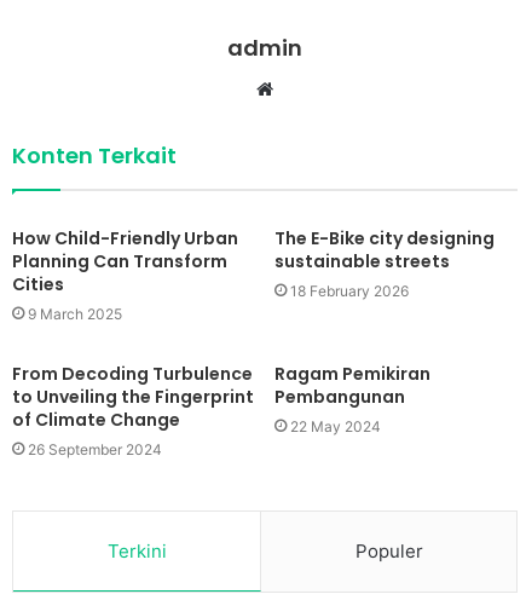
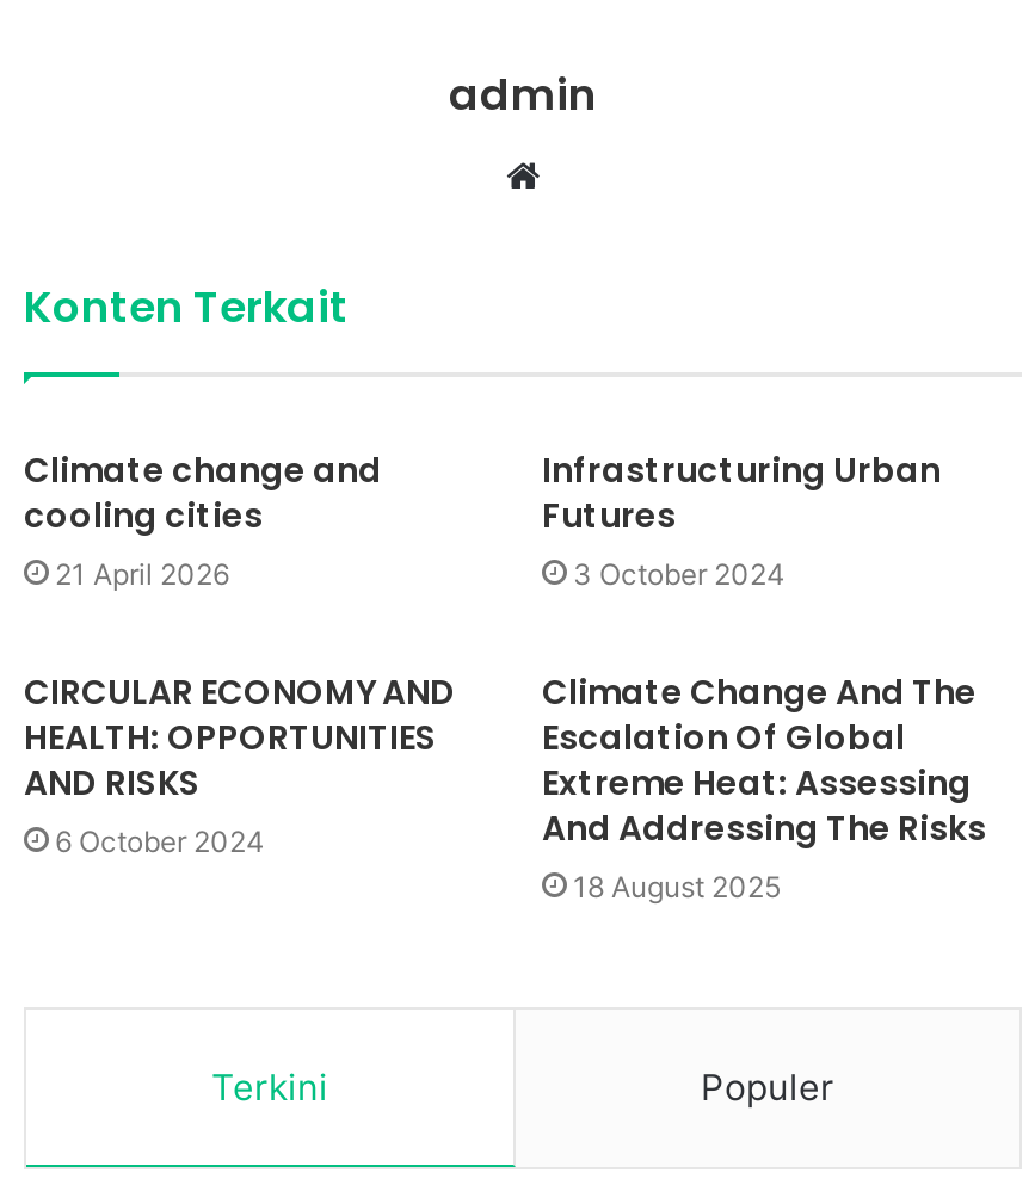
[12,226,238,323] How Child-Friendly Urban | Planning Can Transform | Cities | 9 March 2025 -> [24,446,382,591] Climate change and | cooling cities | 21 April 2026
[274,226,495,300] The E-Bike city designing | sustainable streets | 18 February 2026 -> [542,446,941,591] Infrastructuring Urban | Futures | 3 October 2024
[12,361,254,458] From Decoding Turbulence | to Unveiling the Fingerprint | of Climate Change | 26 September 2024 -> [24,668,456,858] CIRCULAR ECONOMY AND | HEALTH: OPPORTUNITIES | AND RISKS | 6 October 2024
[274,361,430,435] Ragam Pemikiran | Pembangunan | 22 May 2024 -> [542,668,986,904] Climate Change And The | Escalation Of Global | Extreme Heat: Assessing | And Addressing The Risks | 18 August 2025

